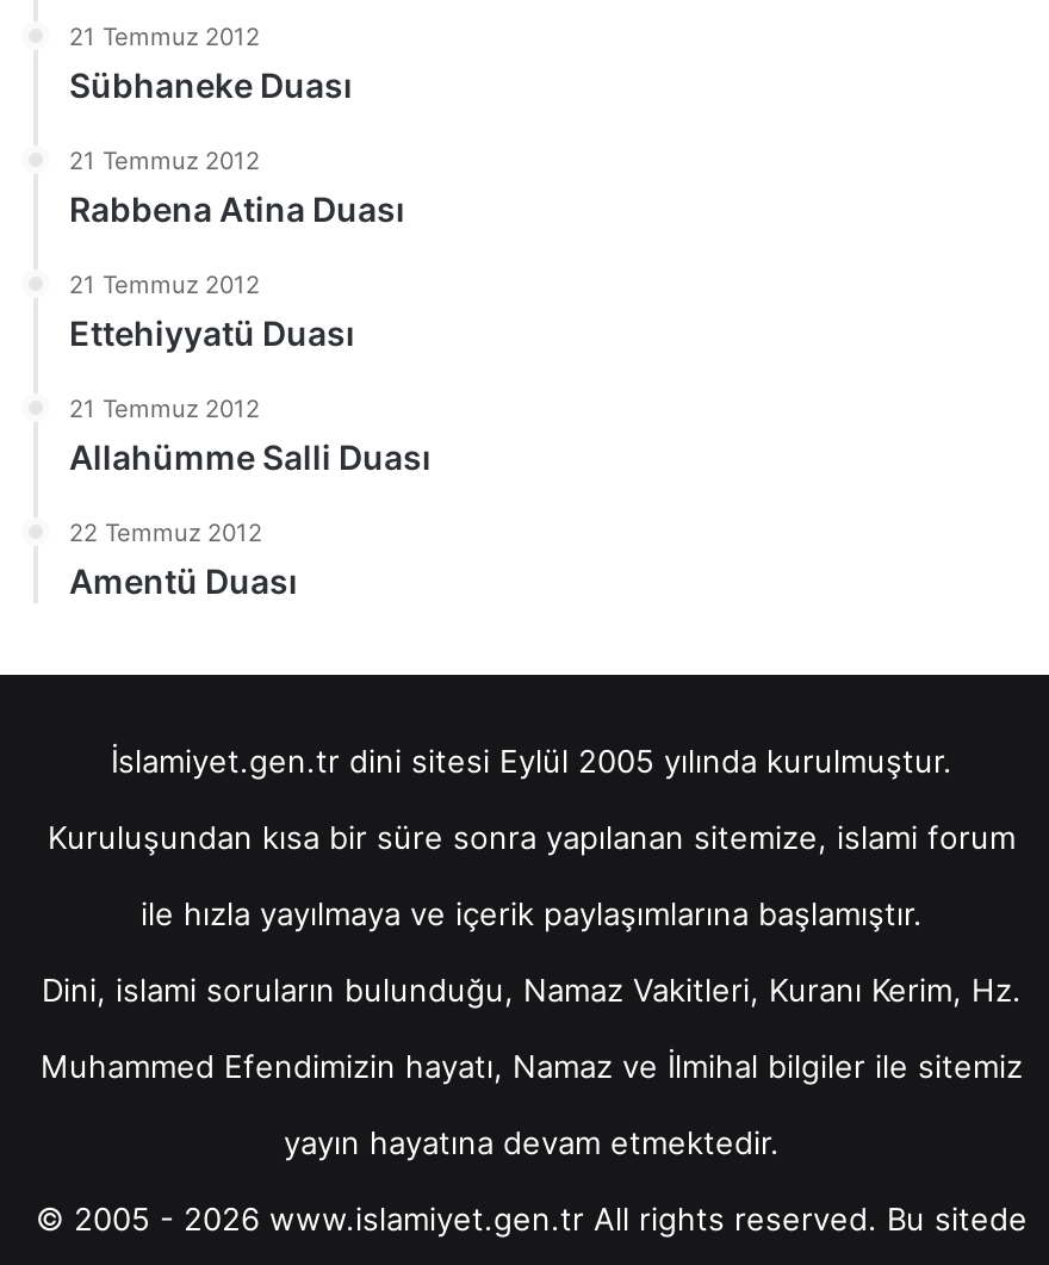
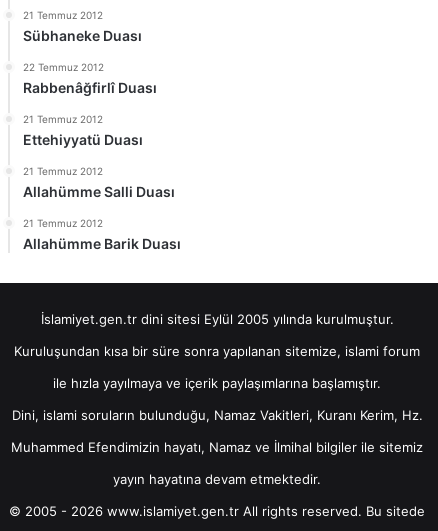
[69,145,405,229] 21 Temmuz 2012 | Rabbena Atina Duası -> [23,61,157,96] 22 Temmuz 2012 | Rabbenâğfirlî Duası
[69,517,298,601] 22 Temmuz 2012 | Amentü Duası -> [23,217,181,252] 21 Temmuz 2012 | Allahümme Barik Duası

